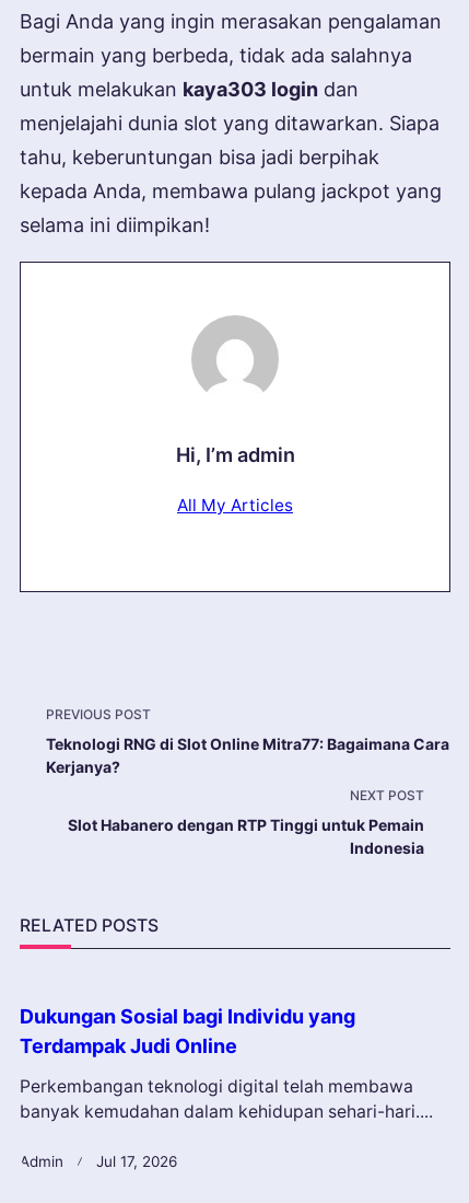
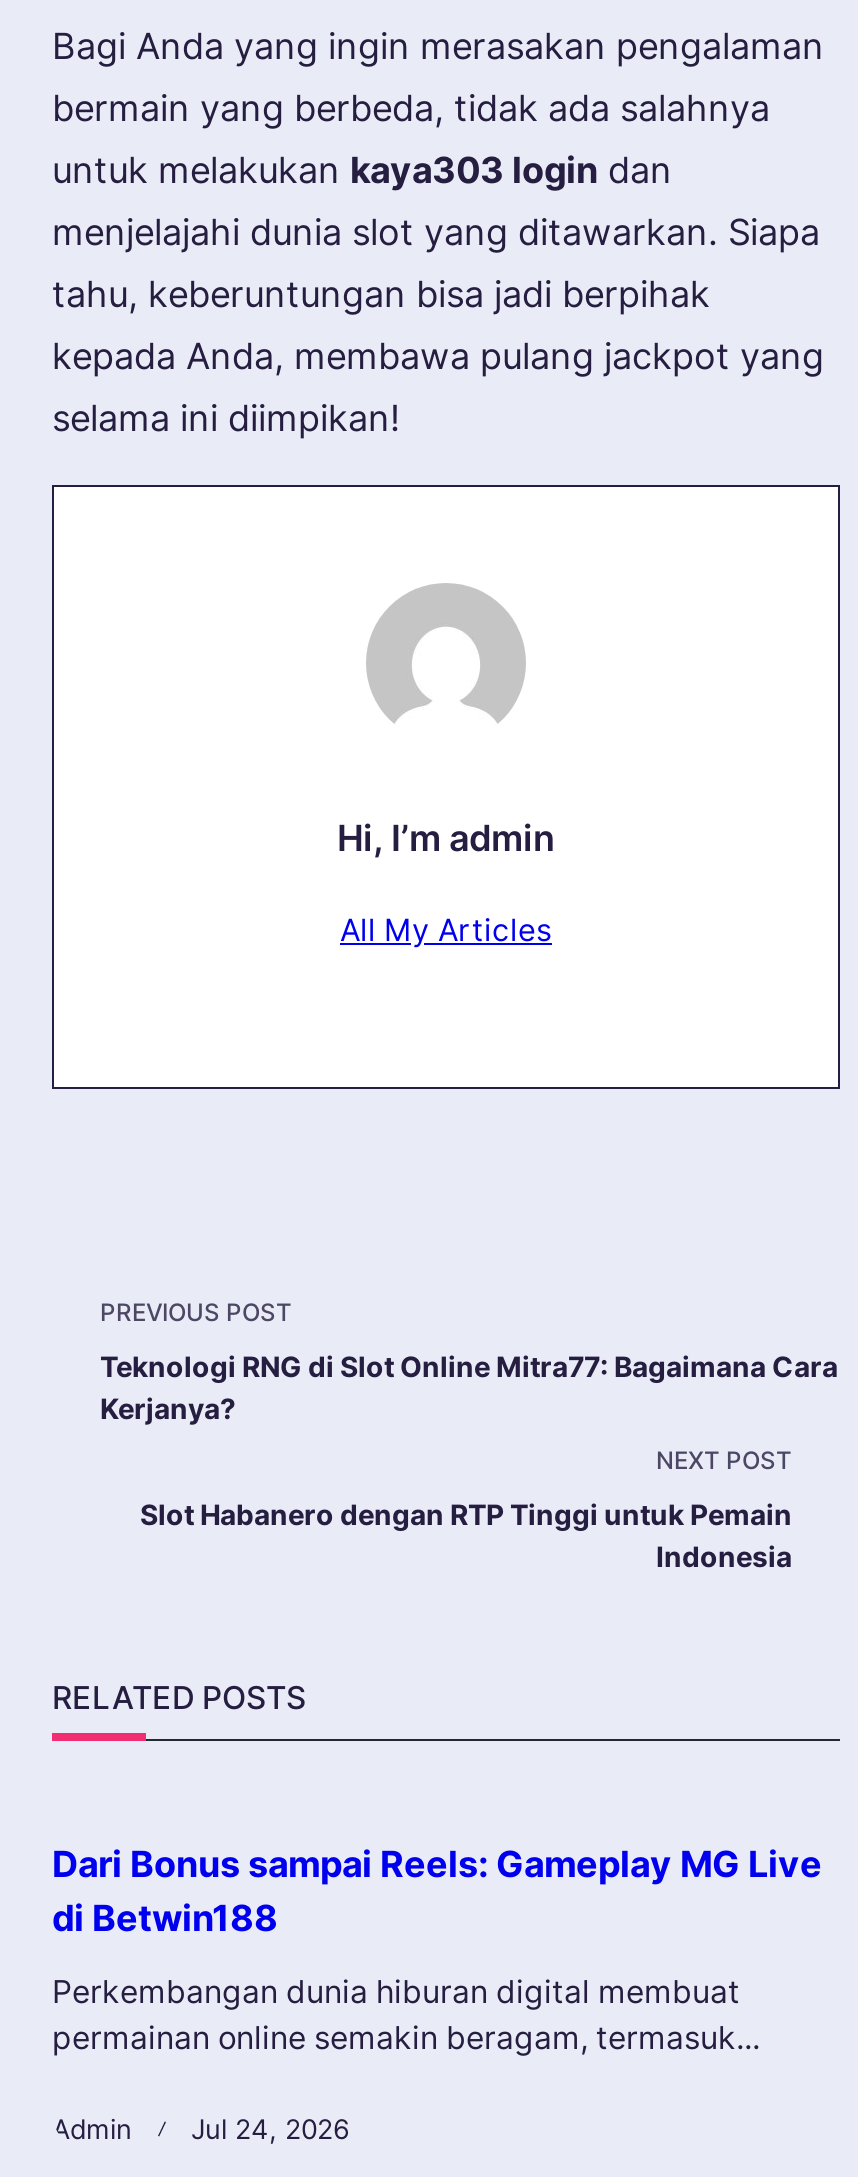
[20,1005,355,1057] Dukungan Sosial bagi Individu yang | Terdampak Judi Online -> [52,1843,822,1939] Dari Bonus sampai Reels: Gameplay MG Live | di Betwin188
[20,1076,433,1122] Perkembangan teknologi digital telah membawa | banyak kemudahan dalam kehidupan sehari-hari.... -> [52,1973,760,2057] Perkembangan dunia hiburan digital membuat | permainan online semakin beragam, termasuk...
[20,1153,177,1170] Admin Jul 17, 2026 -> [52,2113,349,2145] Admin Jul 24, 2026

